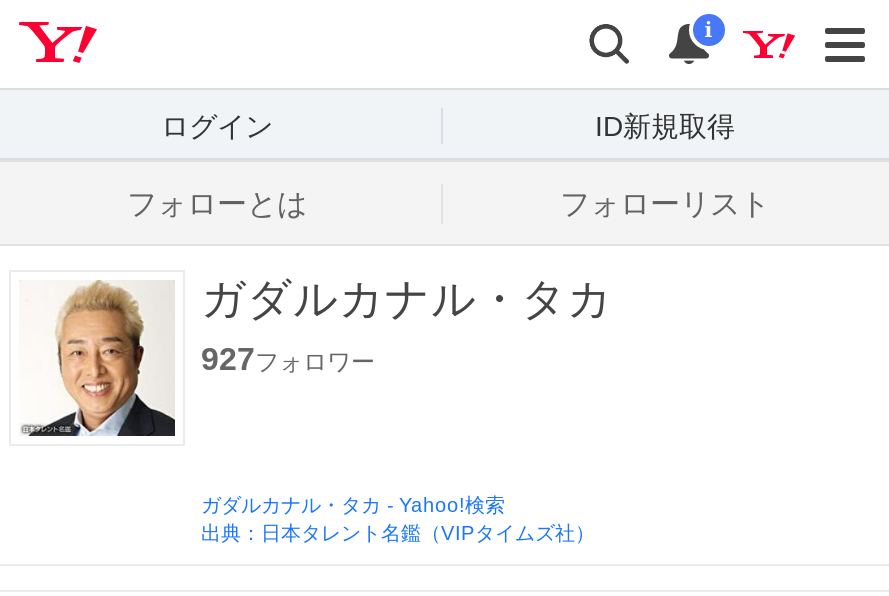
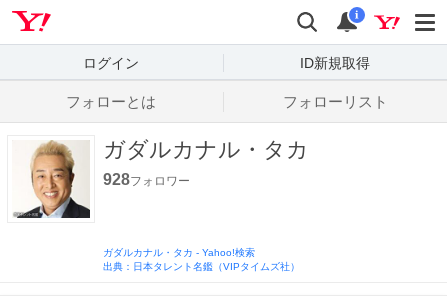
[201,342,375,376] 927フォロワー -> [103,171,190,188] 928フォロワー

